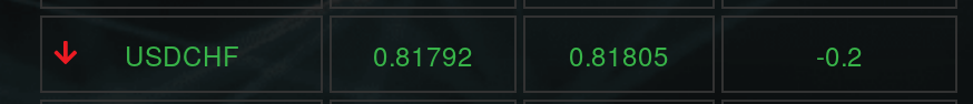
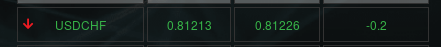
[373,35,473,73] 0.81792 -> [166,16,211,33] 0.81213
[569,35,669,73] 0.81805 -> [254,16,299,33] 0.81226

